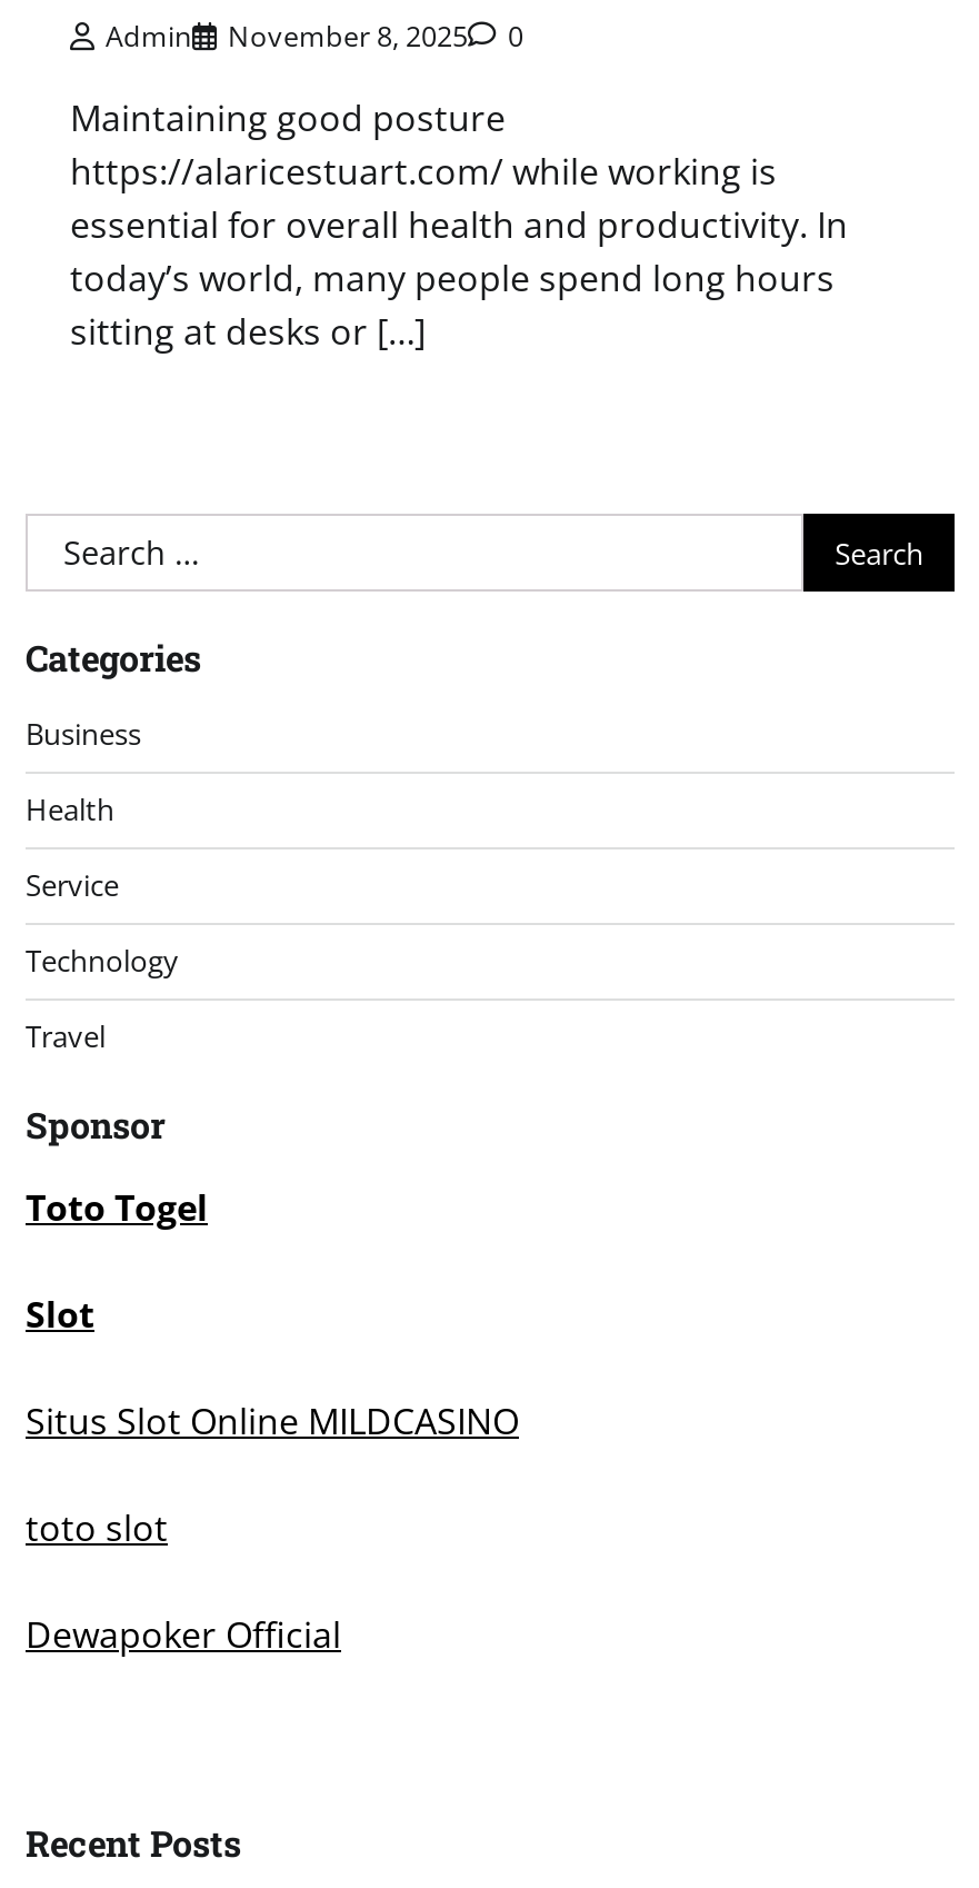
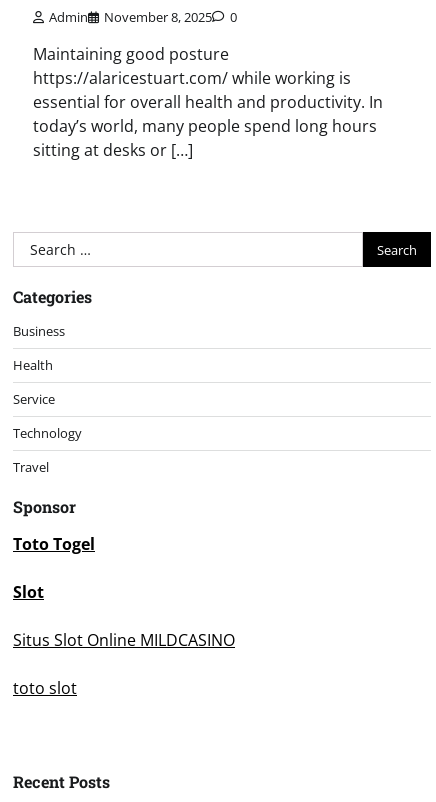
[26,1611,341,1660] Dewapoker Official -> none

